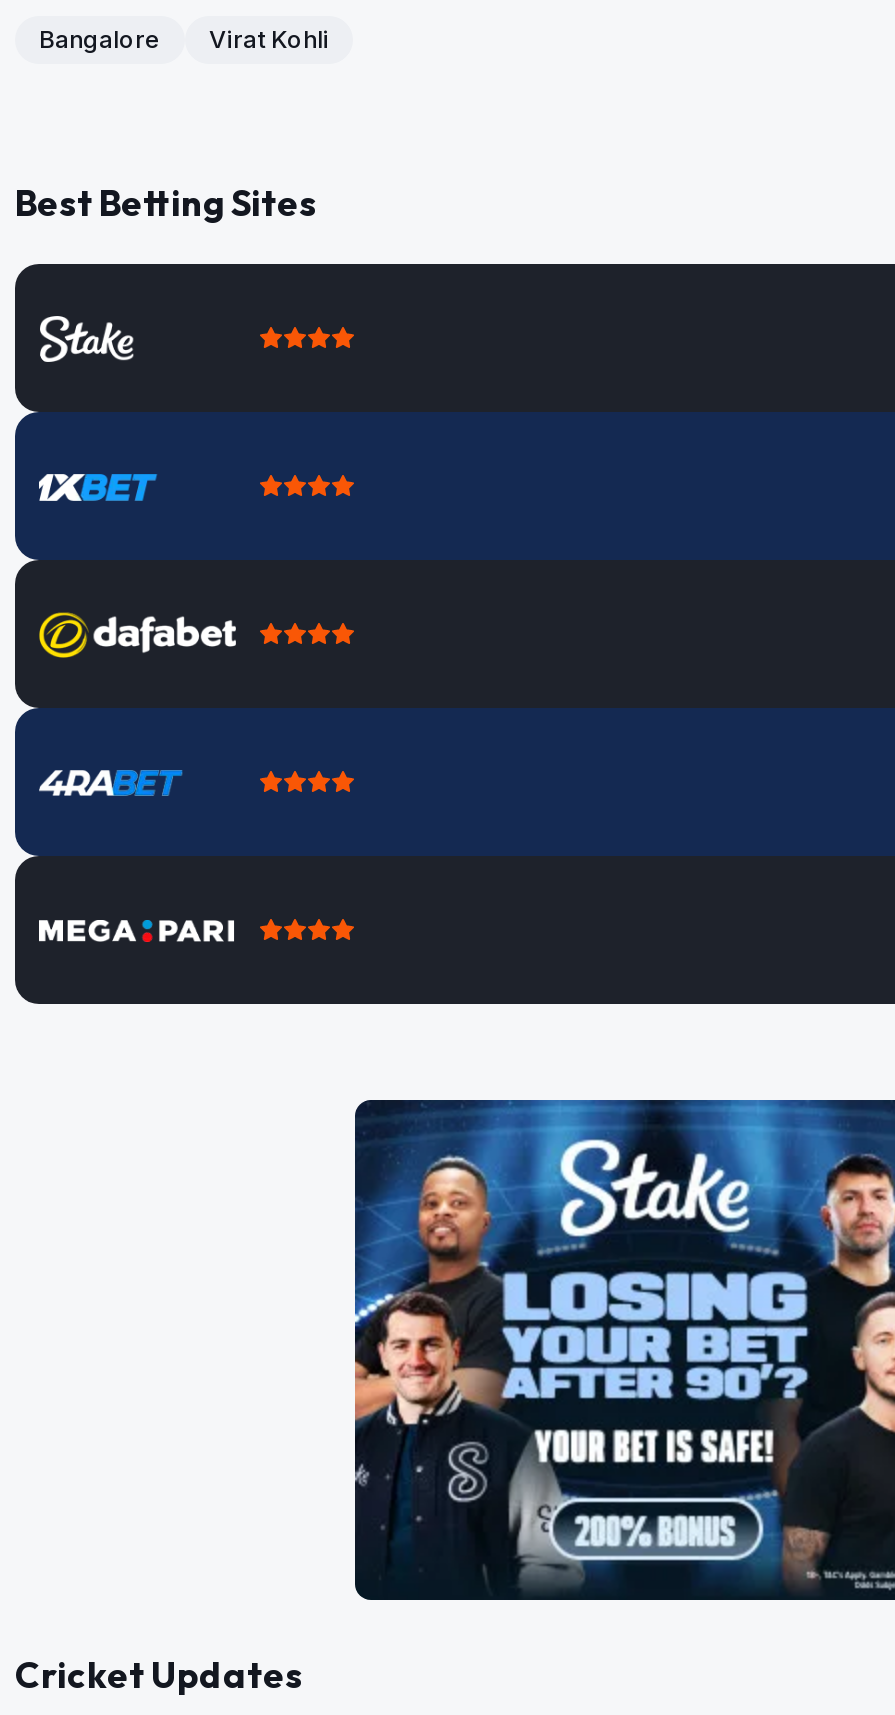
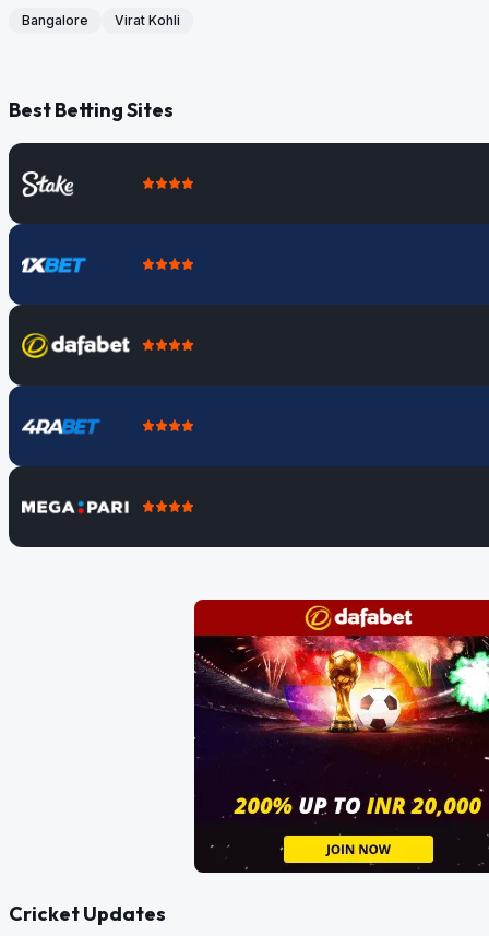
[353,1098,889,1594] [image] -> [193,599,486,870] [image]

